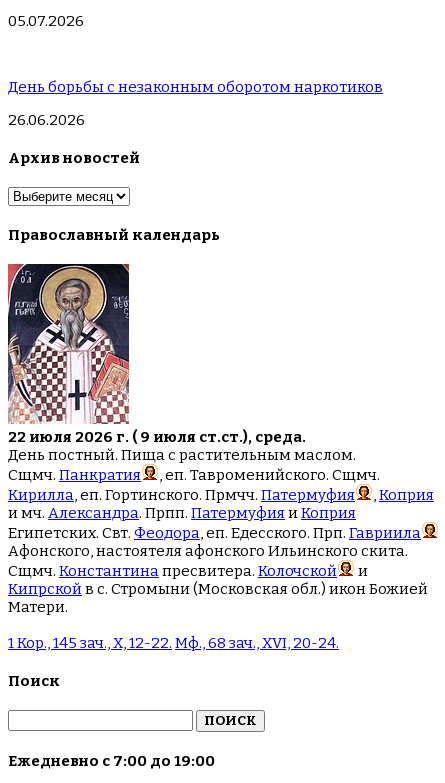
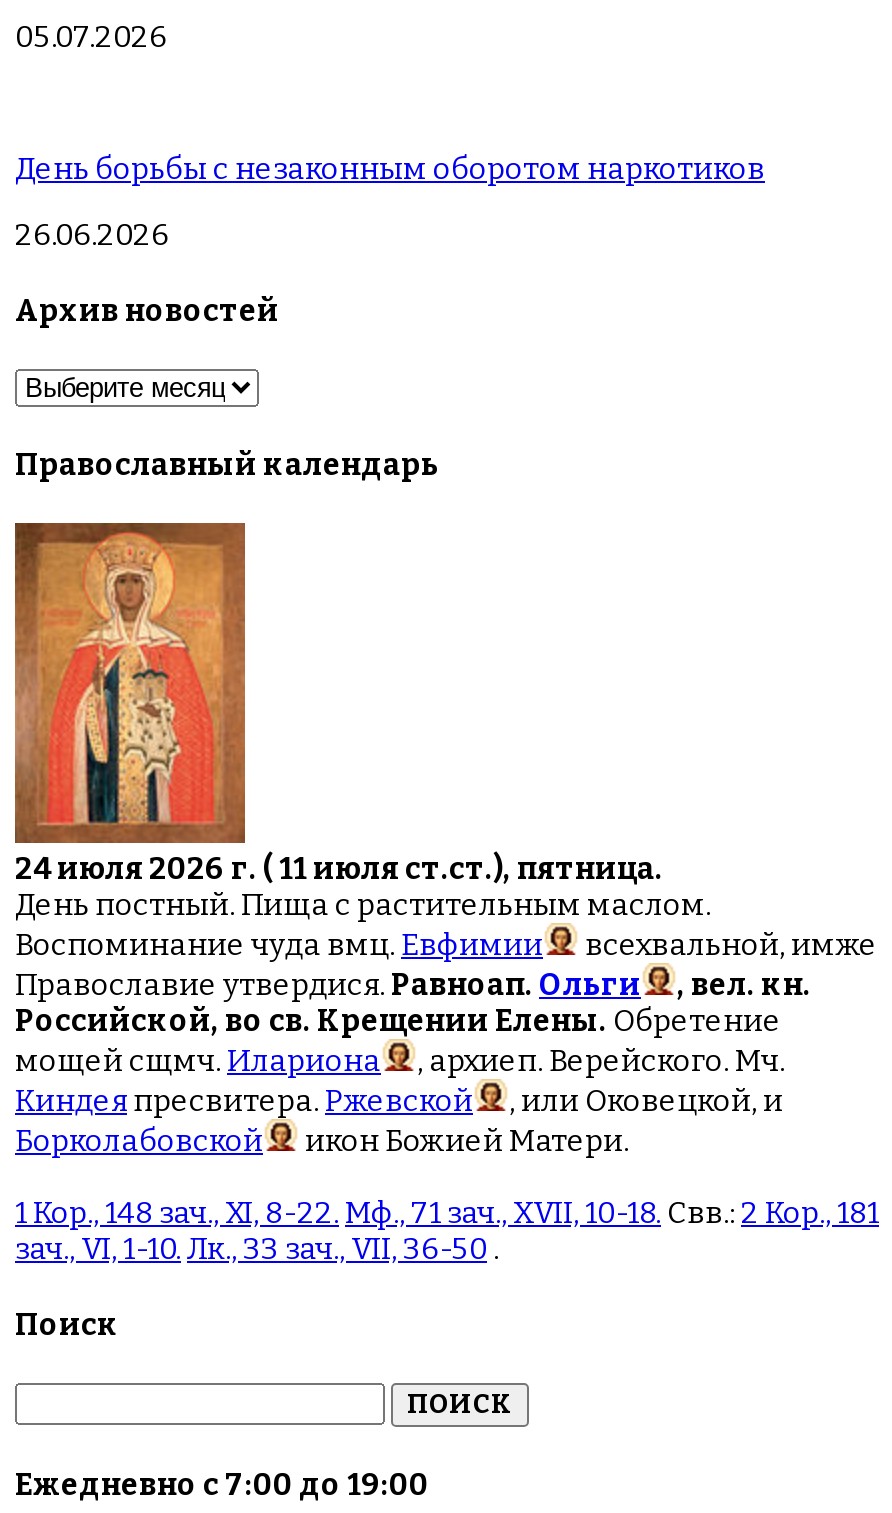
[7,263,306,446] [image] | 22 июля 2026 г. ( 9 июля ст.ст.), среда. -> [13,521,663,887] [image] | 24 июля 2026 г. ( 11 июля ст.ст.), пятница.
[8,466,434,616] Сщмч. Панкратия | , еп. Тавроменийского. Сщмч. | Кирилла, еп. Гортинского. Прмчч. Патермуфия | , Коприя | и мч. Александра. Прпп. Патермуфия иКоприя | Египетских. Свт. Феодора, еп. Едесского. Прп. Гавриила | Афонского, настоятеля афонского Ильинского скита. | Сщмч. Константина пресвитера. Колочской | и | Кипрской в с. Стромыни (Московская обл.) икон Божией | Матери. -> [15,927,877,1159] Воспоминание чуда вмц. Евфимии | всехвальной, имже | Православие утвердися. Равноап. Ольги | , вел. кн. | Российской, во св. Крещении Елены. Обретение | мощей сщмч. Илариона | , архиеп. Верейского. Мч. | Киндея пресвитера. Ржевской | , или Оковецкой, и | Борколабовской | икон Божией Матери.
[8,634,339,652] 1 Кор., 145 зач., X, 12-22. Мф., 68 зач., XVI, 20-24. -> [15,1195,879,1267] 1 Кор., 148 зач., XI, 8-22. Мф., 71 зач., XVII, 10-18. Свв.: 2 Кор., 181 | зач., VI, 1-10. Лк., 33 зач., VII, 36-50 .

